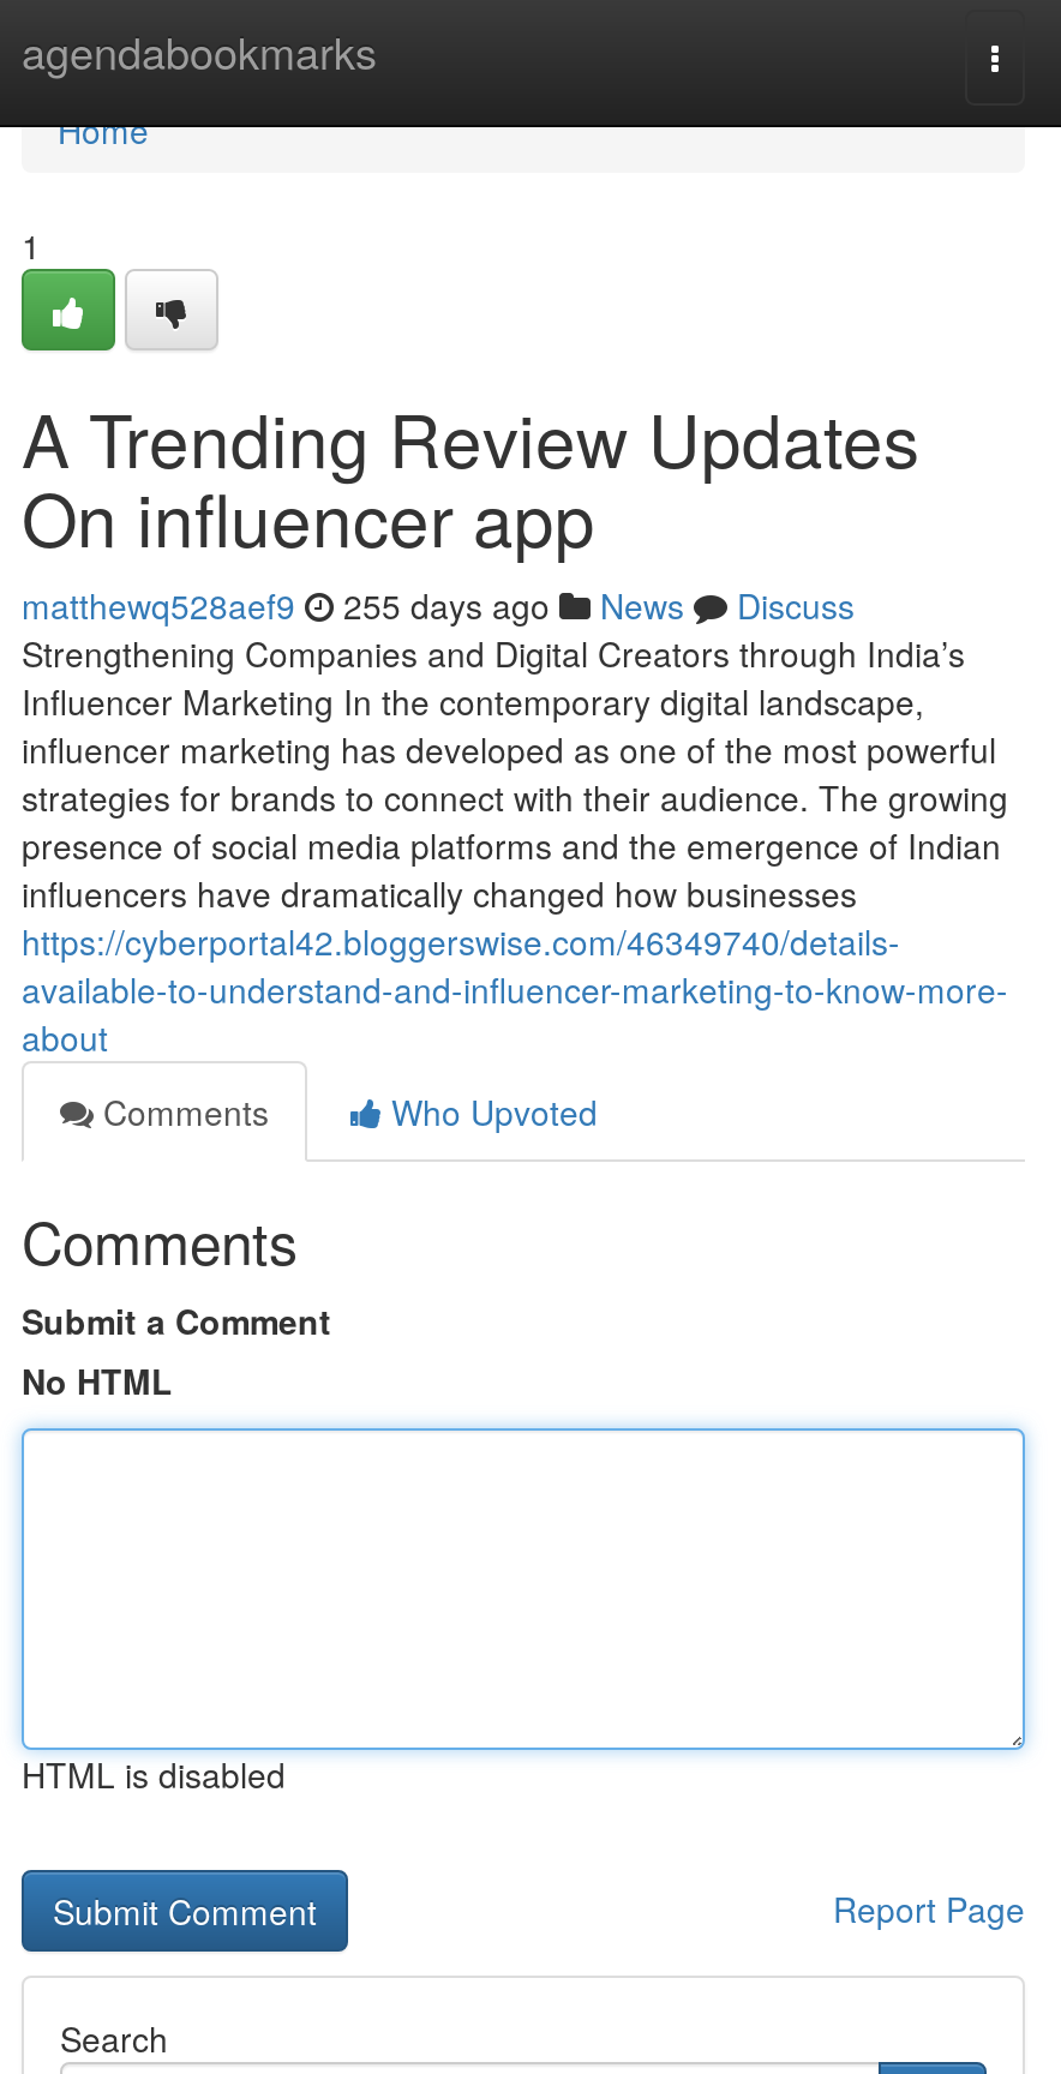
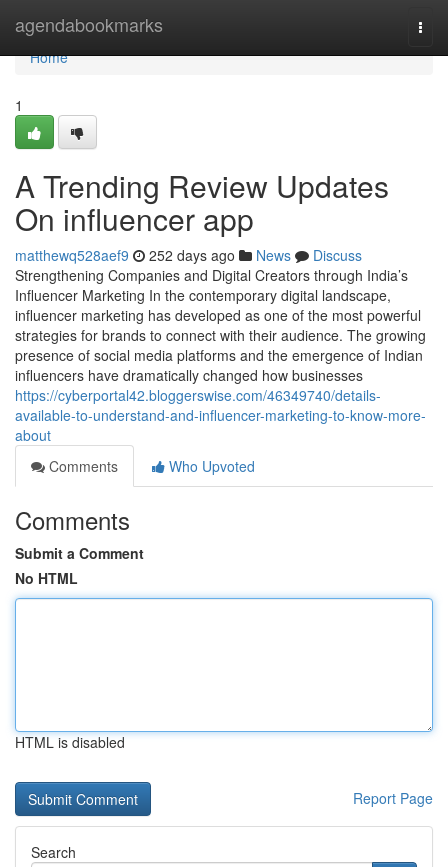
[22,581,855,629] matthewq528aef9 255 days ago News Discuss -> [15,245,362,265] matthewq528aef9 252 days ago News Discuss

